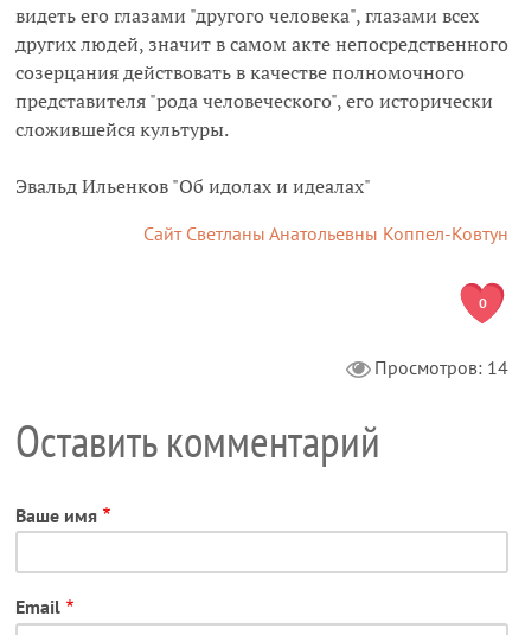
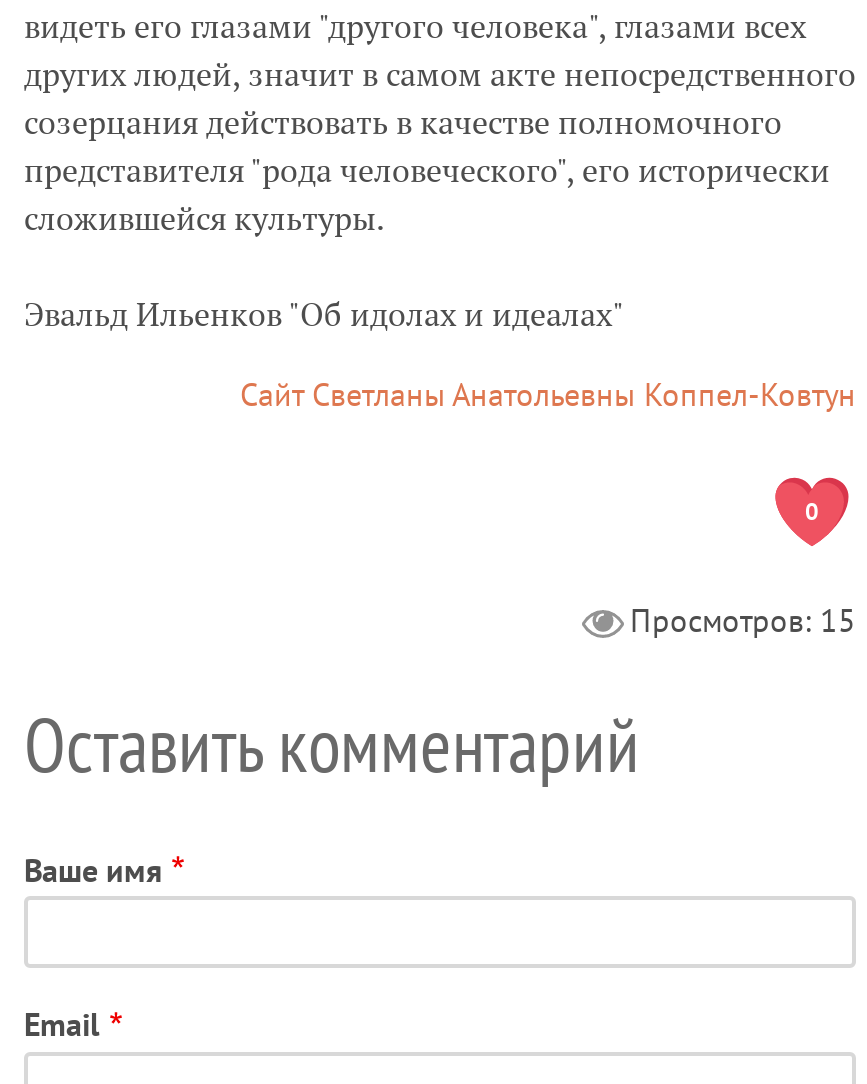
[374,355,508,379] Просмотров: 14 -> [630,600,856,640] Просмотров: 15

